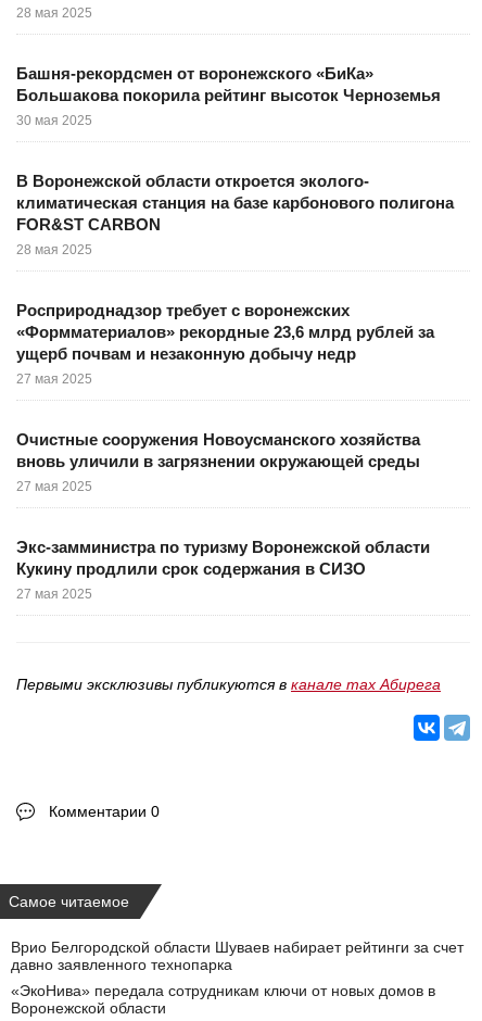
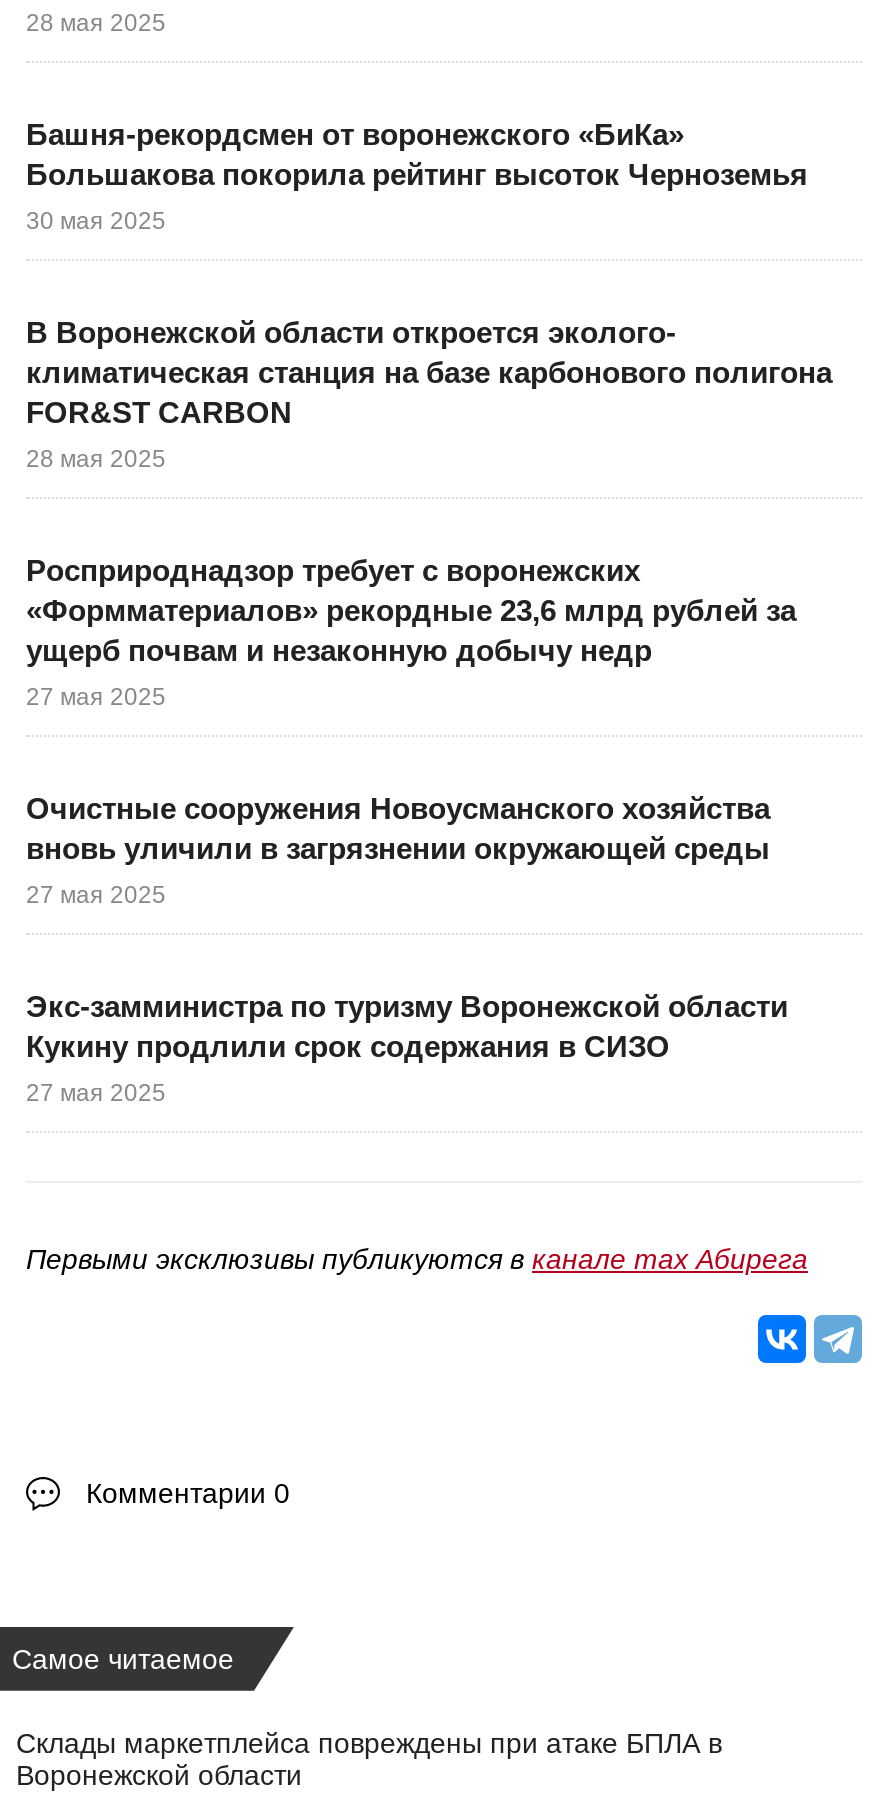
[11,938,464,999] Врио Белгородской области Шуваев набирает рейтинги за счет | давно заявленного технопарка | «ЭкоНива» передала сотрудникам ключи от новых домов в -> [16,1727,722,1759] Склады маркетплейса повреждены при атаке БПЛА в

